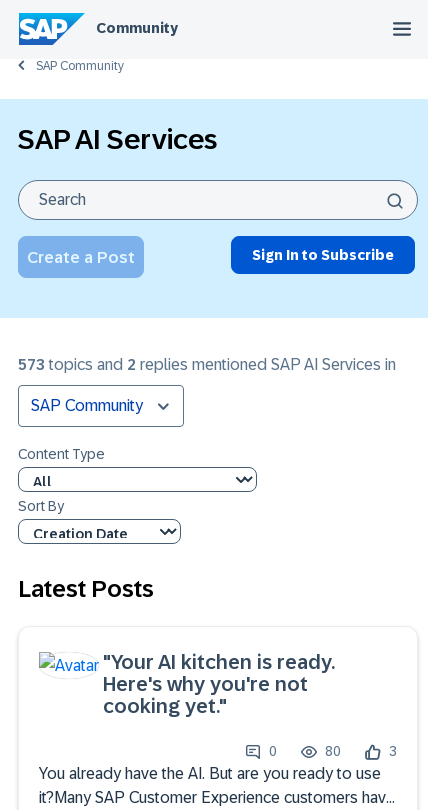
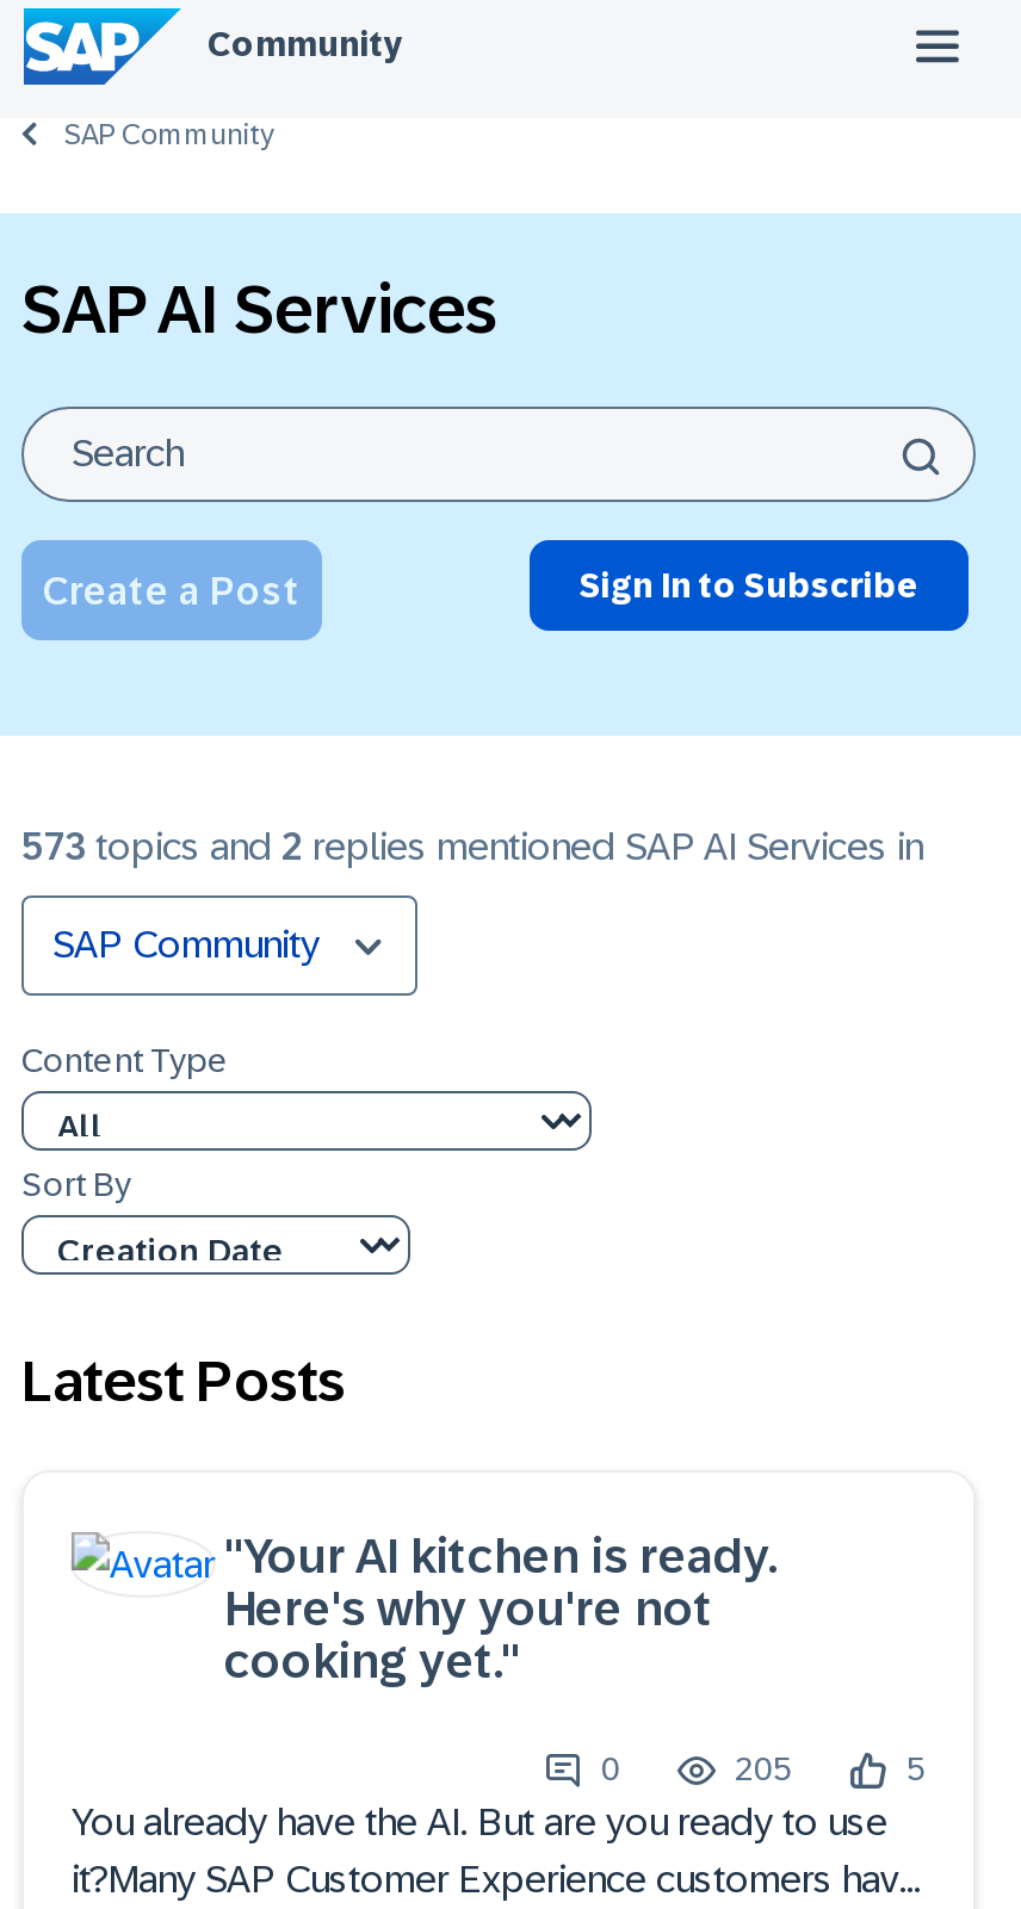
[325,743,341,759] 80 -> [735,1749,792,1787] 205
[389,743,397,759] 3 -> [906,1749,926,1787] 5

